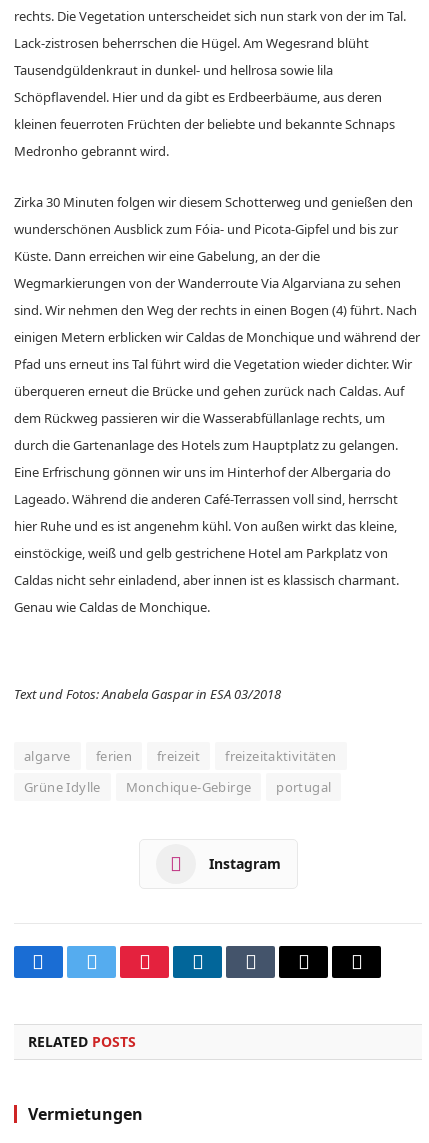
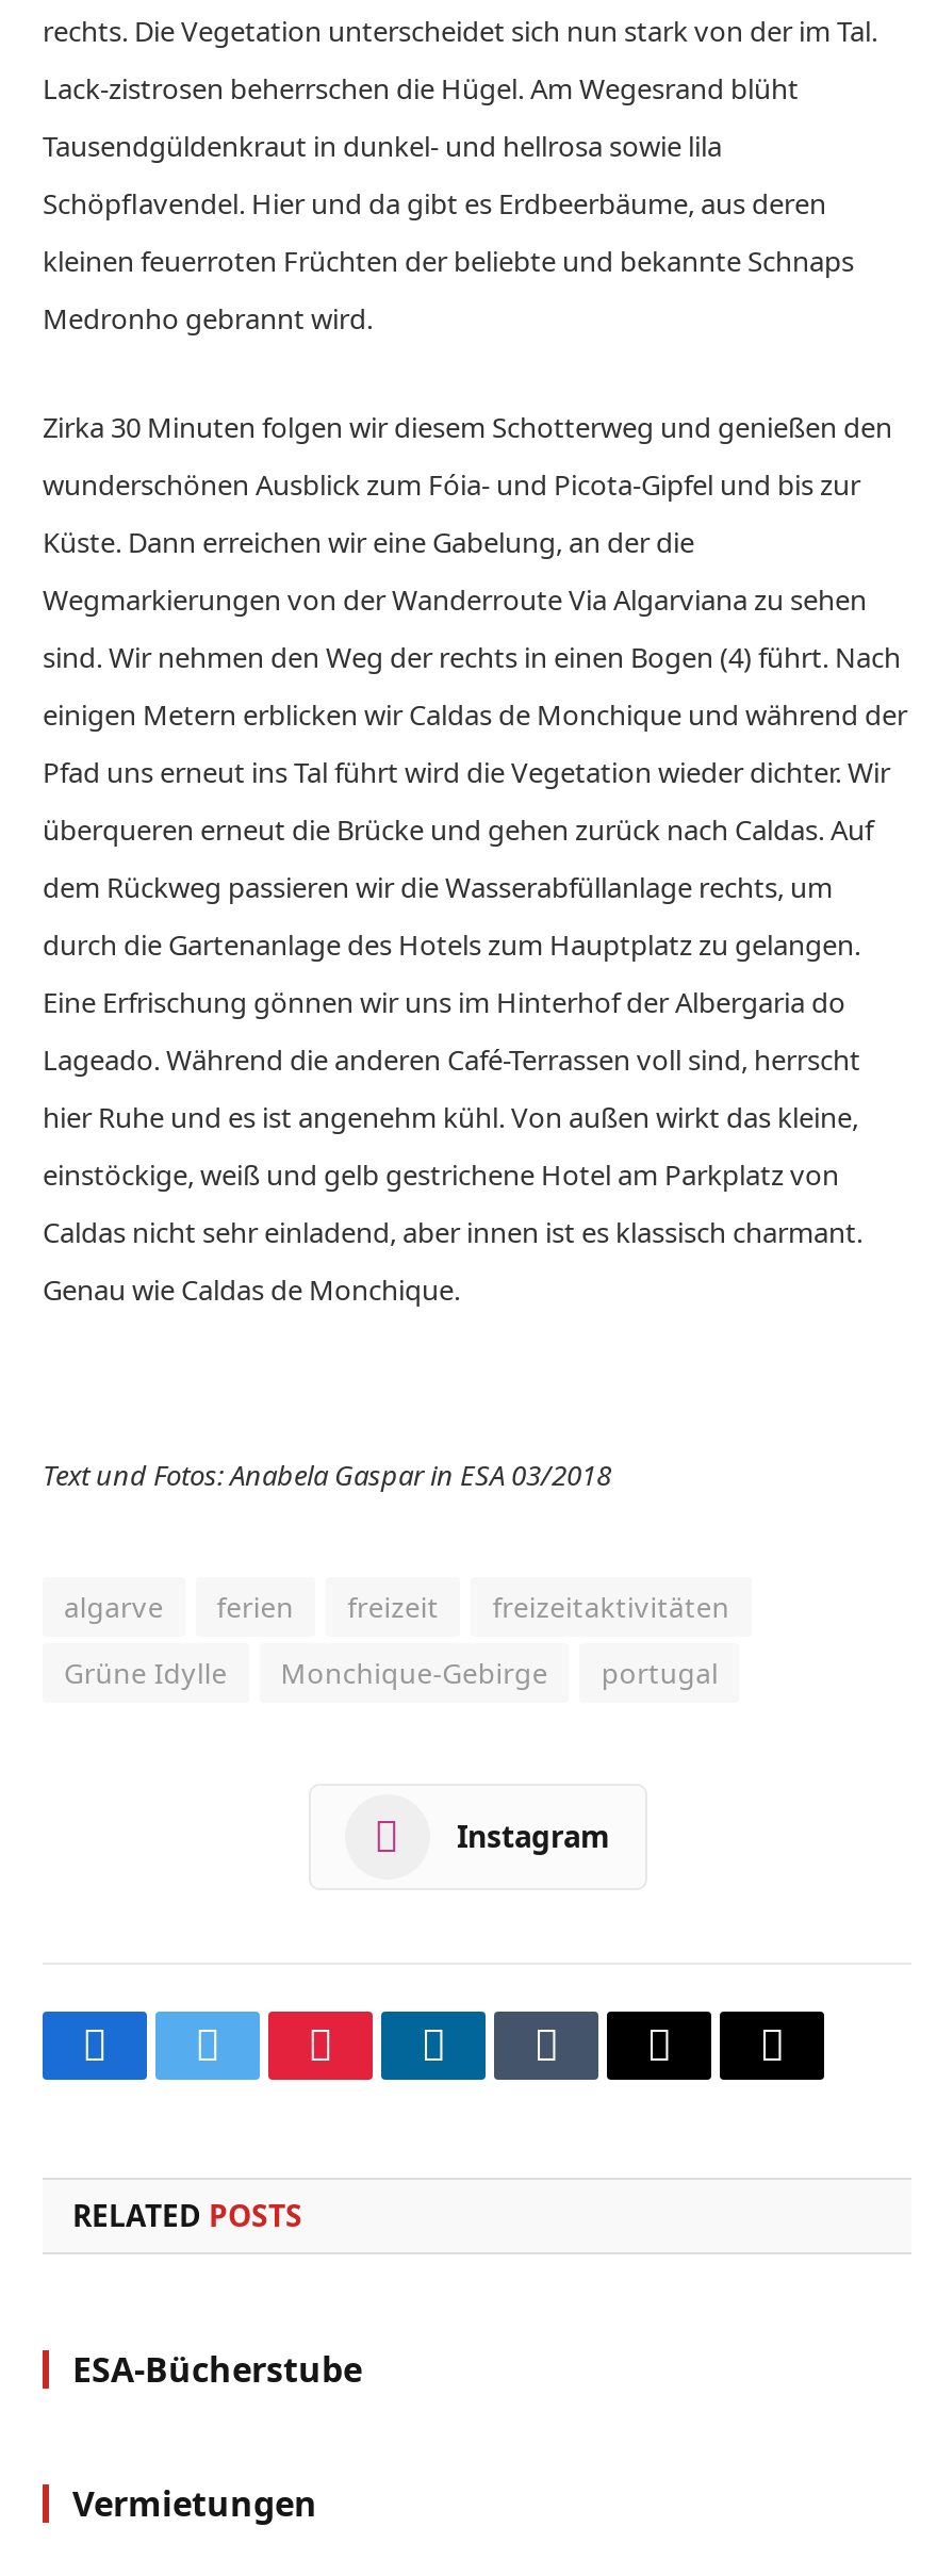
none -> [72,2346,362,2392] ESA-Bücherstube

